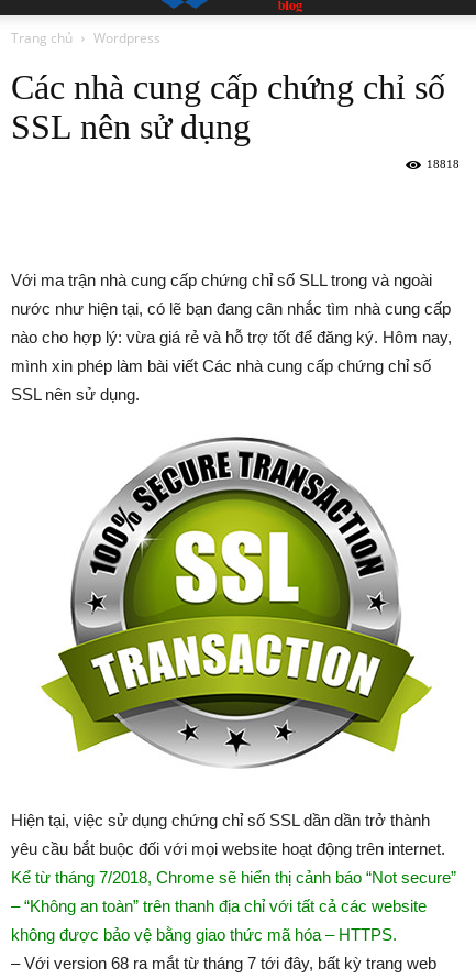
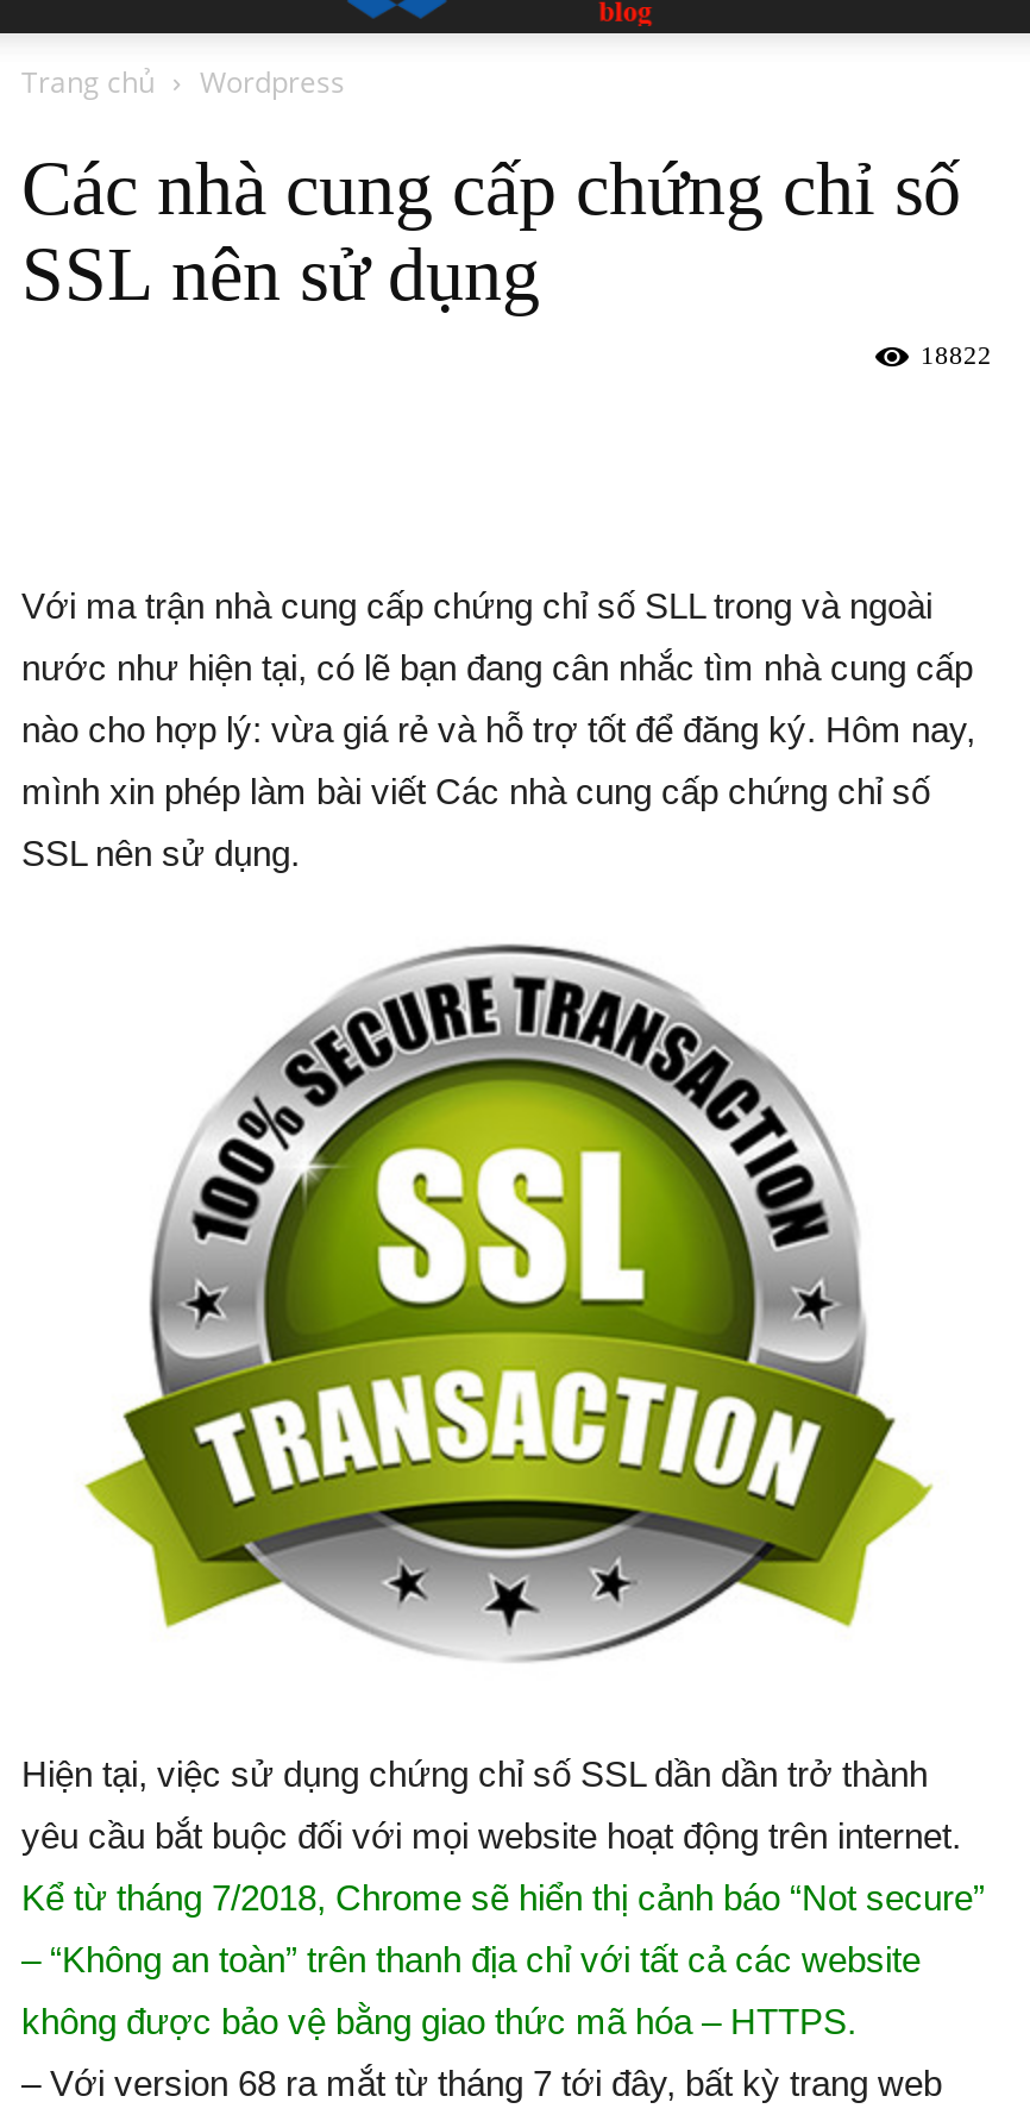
[427,157,460,170] 18818 -> [921,340,992,369] 18822

